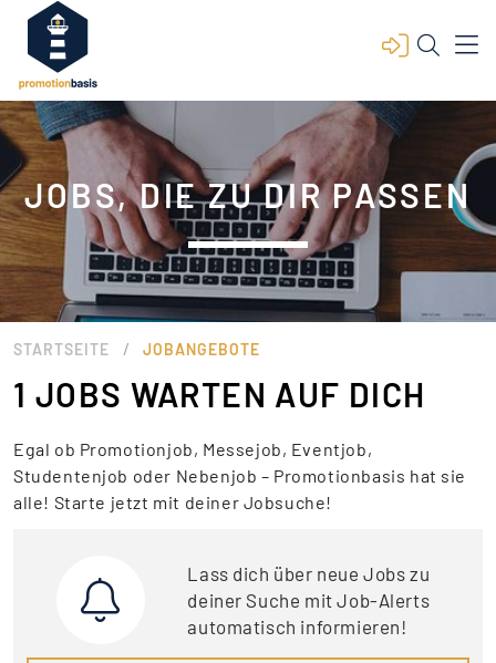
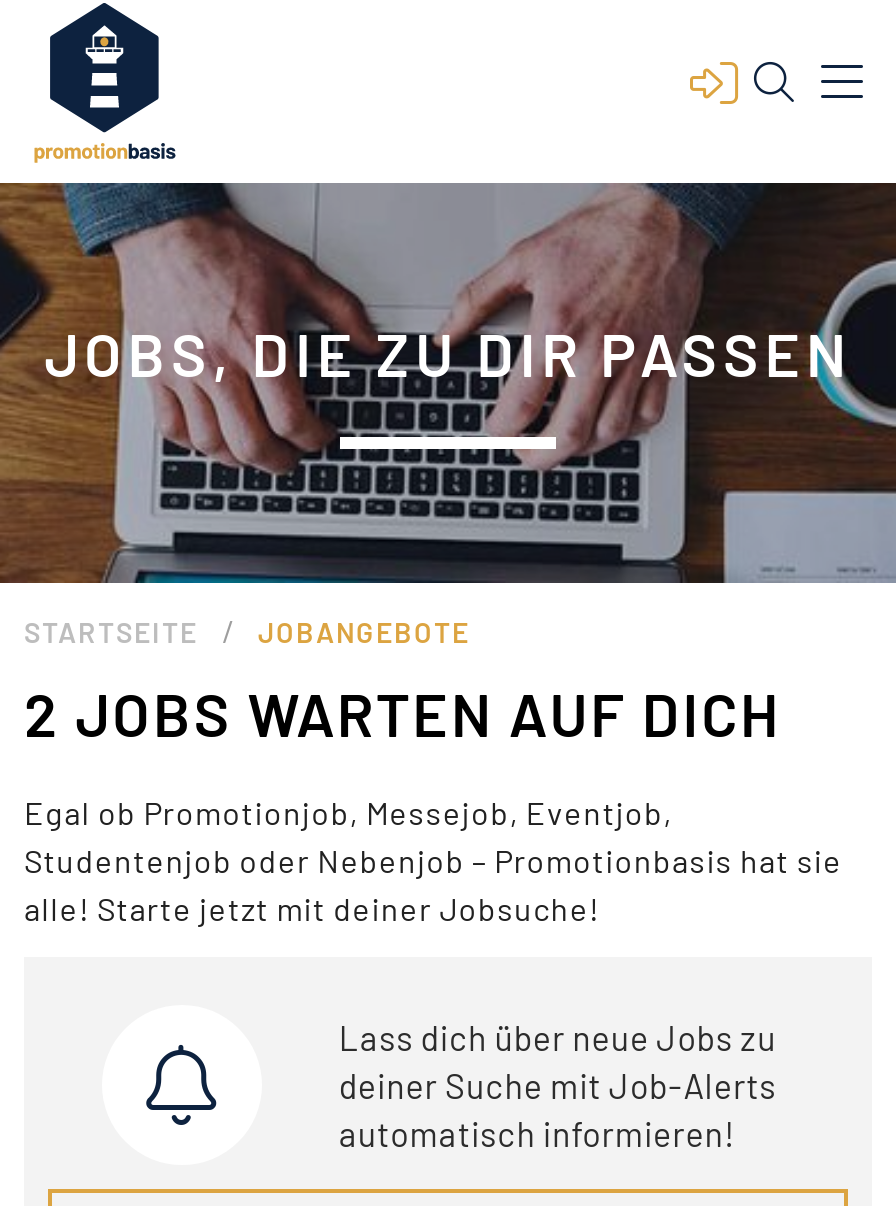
[13,374,426,414] 1 JOBS WARTEN AUF DICH -> [24,677,781,749] 2 JOBS WARTEN AUF DICH

